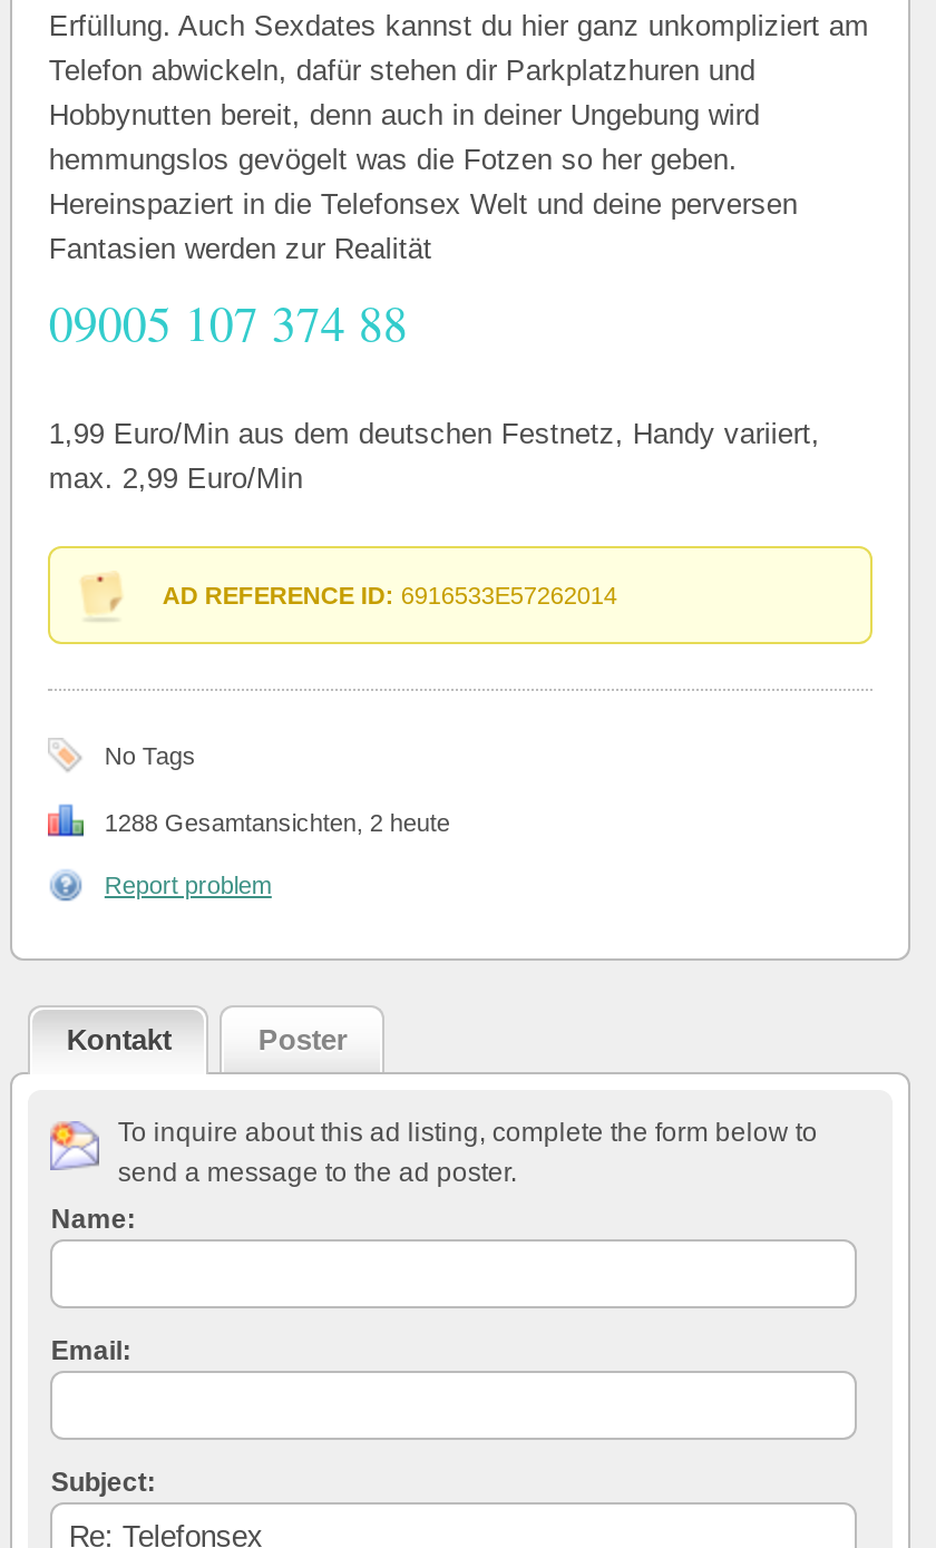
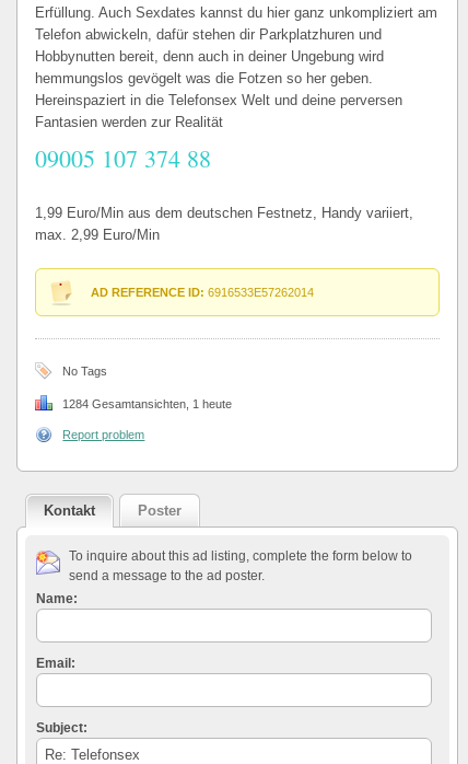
[105,809,450,836] 1288 Gesamtansichten, 2 heute -> [63,397,232,410] 1284 Gesamtansichten, 1 heute

